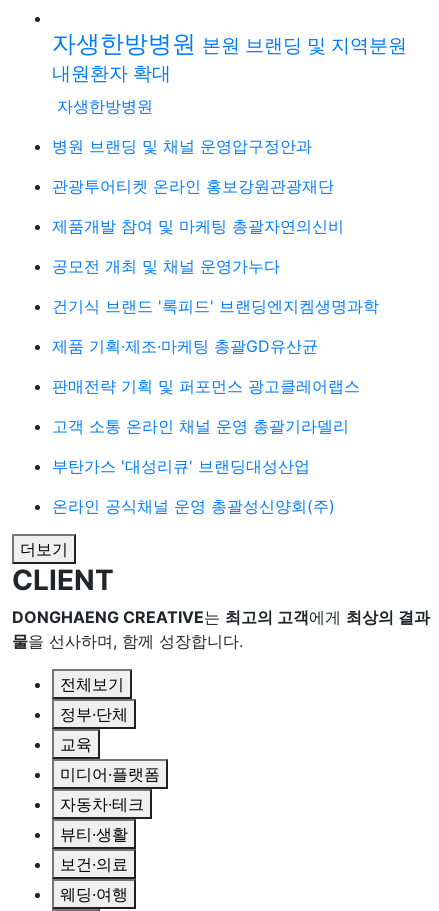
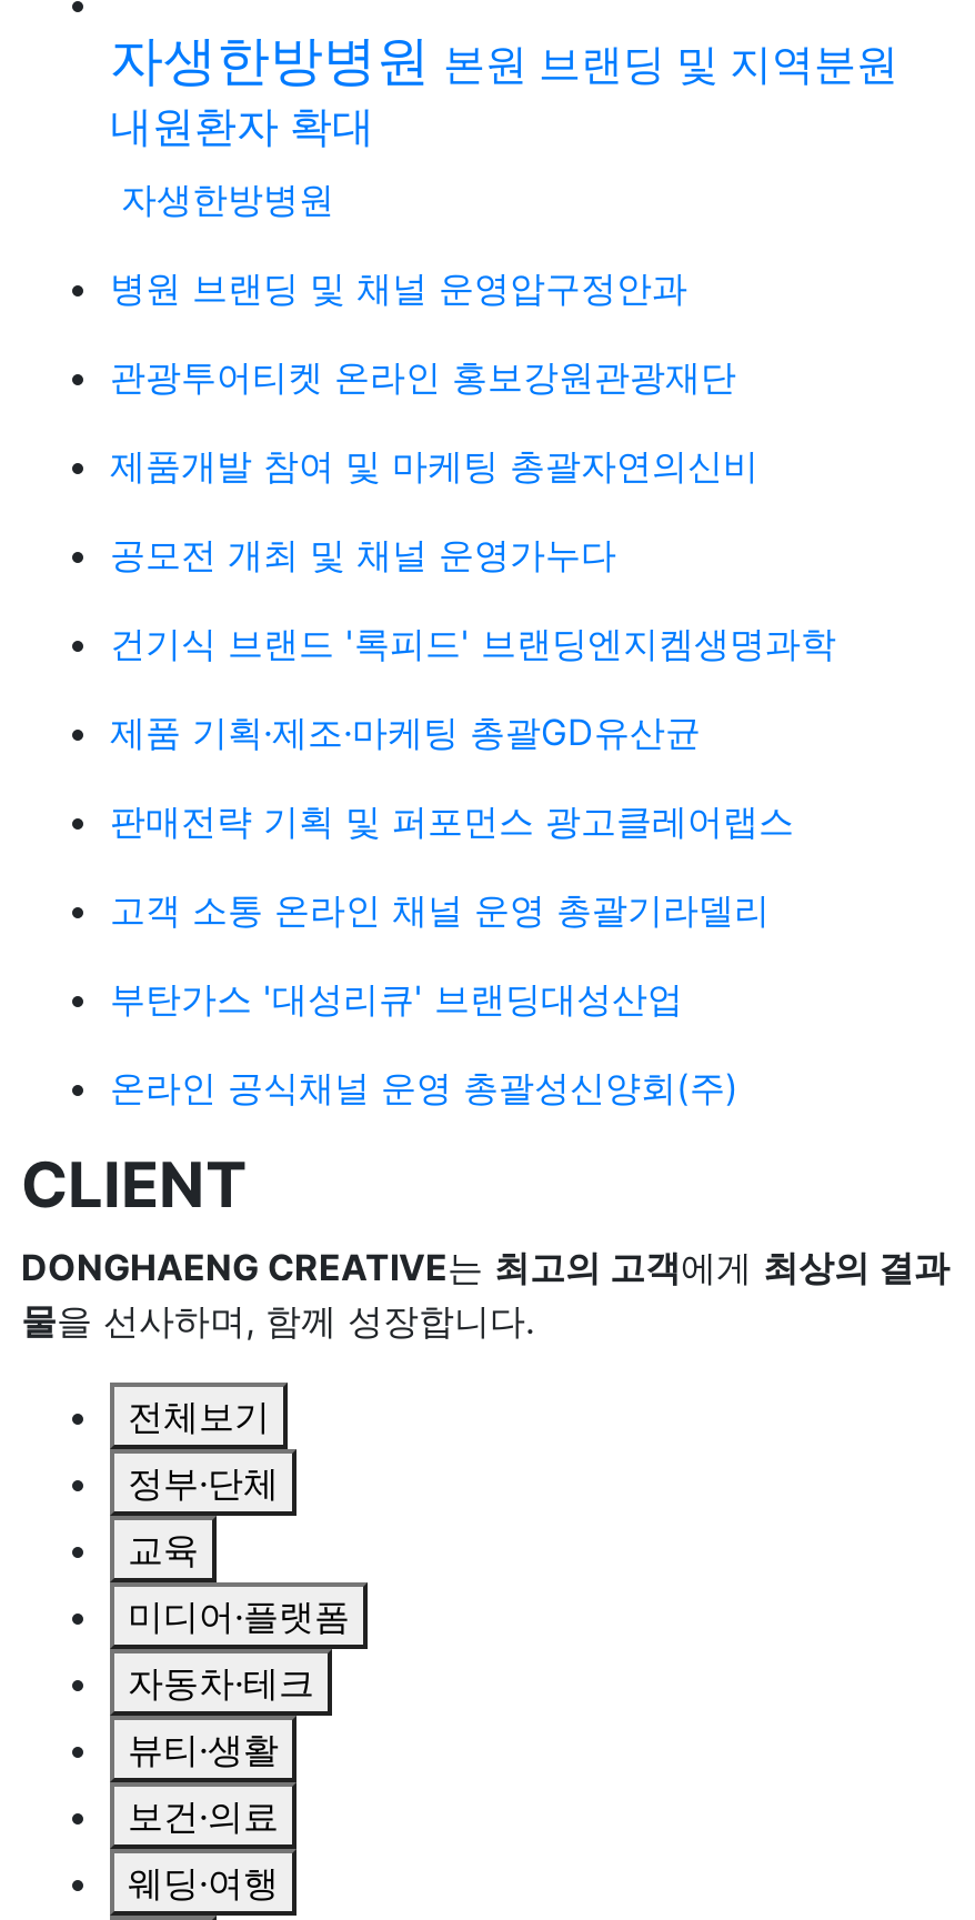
[20,539,68,559] 더보기 -> none

